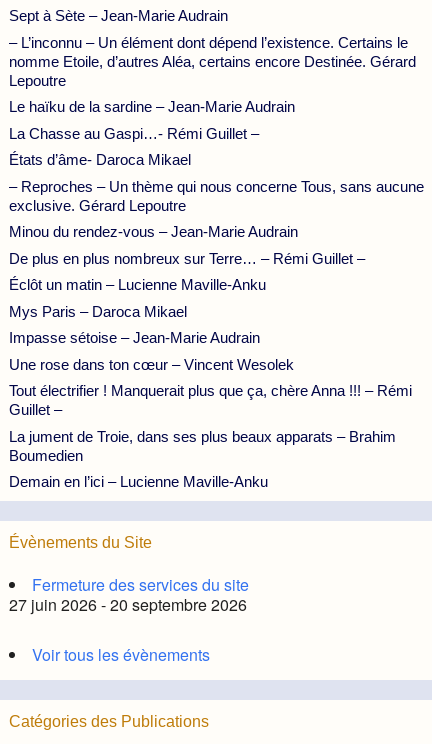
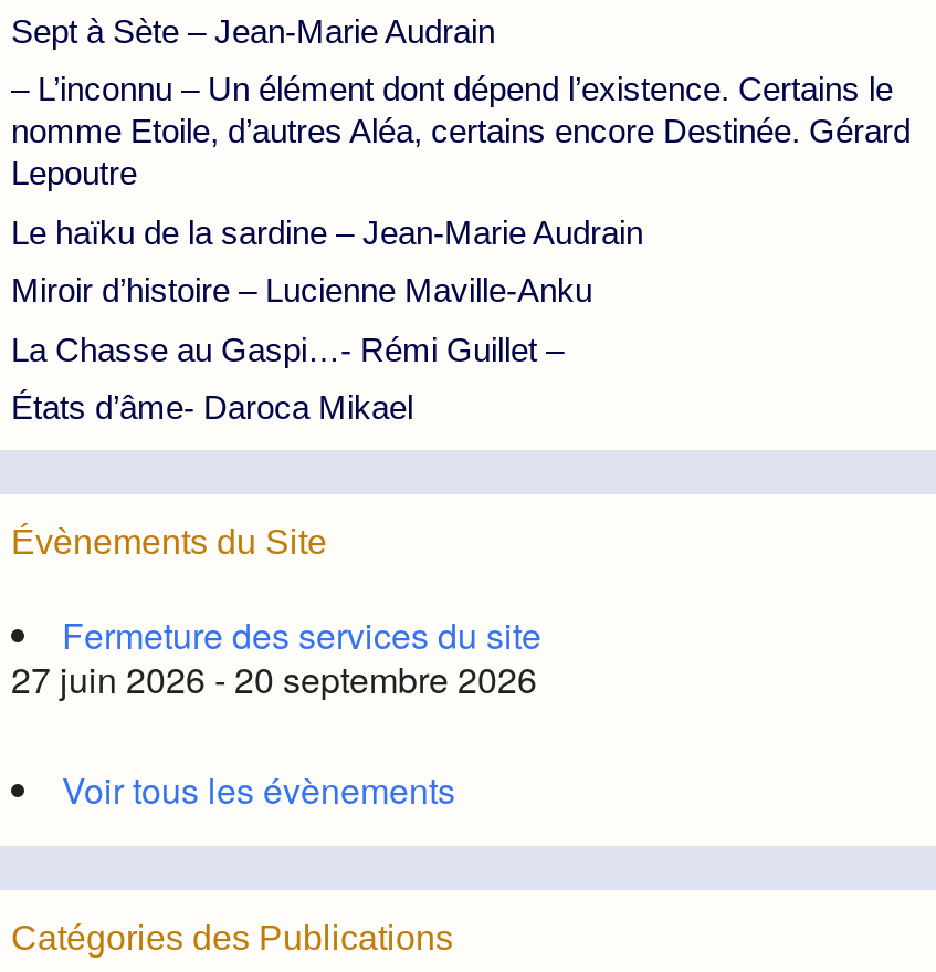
none -> [11,272,592,309] Miroir d’histoire – Lucienne Maville-Anku
moved [9,125,259,168] -> [11,330,564,427]: La Chasse au Gaspi…- Rémi Guillet – | États d’âme- Daroca Mikael
[9,178,424,490] – Reproches – Un thème qui nous concerne Tous, sans aucune | exclusive. Gérard Lepoutre | Minou du rendez-vous – Jean-Marie Audrain | De plus en plus nombreux sur Terre… – Rémi Guillet – | Éclôt un matin – Lucienne Maville-Anku | Mys Paris – Daroca Mikael | Impasse sétoise – Jean-Marie Audrain | Une rose dans ton cœur – Vincent Wesolek | Tout électrifier ! Manquerait plus que ça, chère Anna !!! – Rémi | Guillet – | La jument de Troie, dans ses plus beaux apparats – Brahim | Boumedien | Demain en l’ici – Lucienne Maville-Anku -> none

